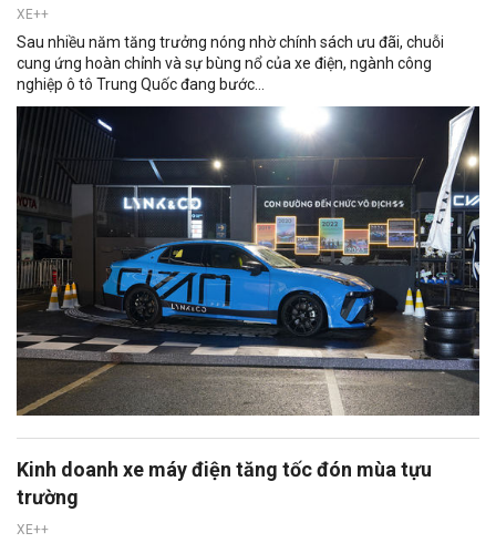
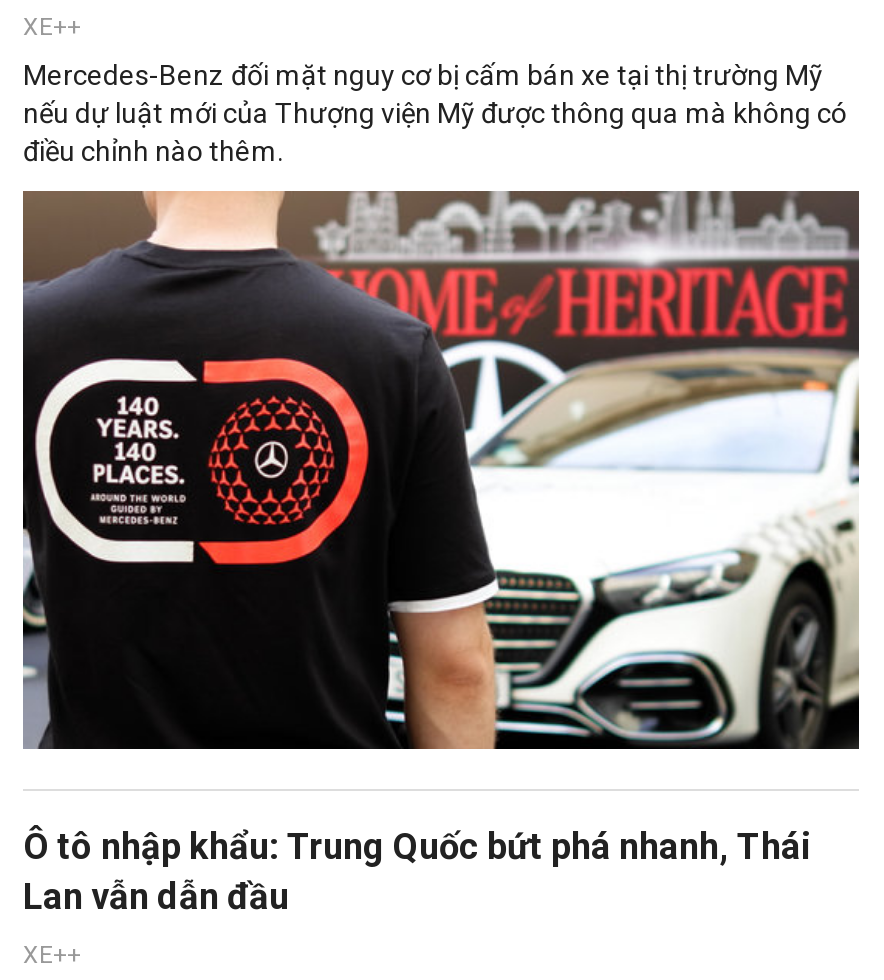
[17,33,444,93] Sau nhiều năm tăng trưởng nóng nhờ chính sách ưu đãi, chuỗi | cung ứng hoàn chỉnh và sự bùng nổ của xe điện, ngành công | nghiệp ô tô Trung Quốc đang bước... -> [23,60,847,168] Mercedes-Benz đối mặt nguy cơ bị cấm bán xe tại thị trường Mỹ | nếu dự luật mới của Thượng viện Mỹ được thông qua mà không có | điều chỉnh nào thêm.
[15,105,480,508] [image] | Kinh doanh xe máy điện tăng tốc đón mùa tựu | trường -> [21,188,861,917] [image] | Ô tô nhập khẩu: Trung Quốc bứt phá nhanh, Thái | Lan vẫn dẫn đầu

